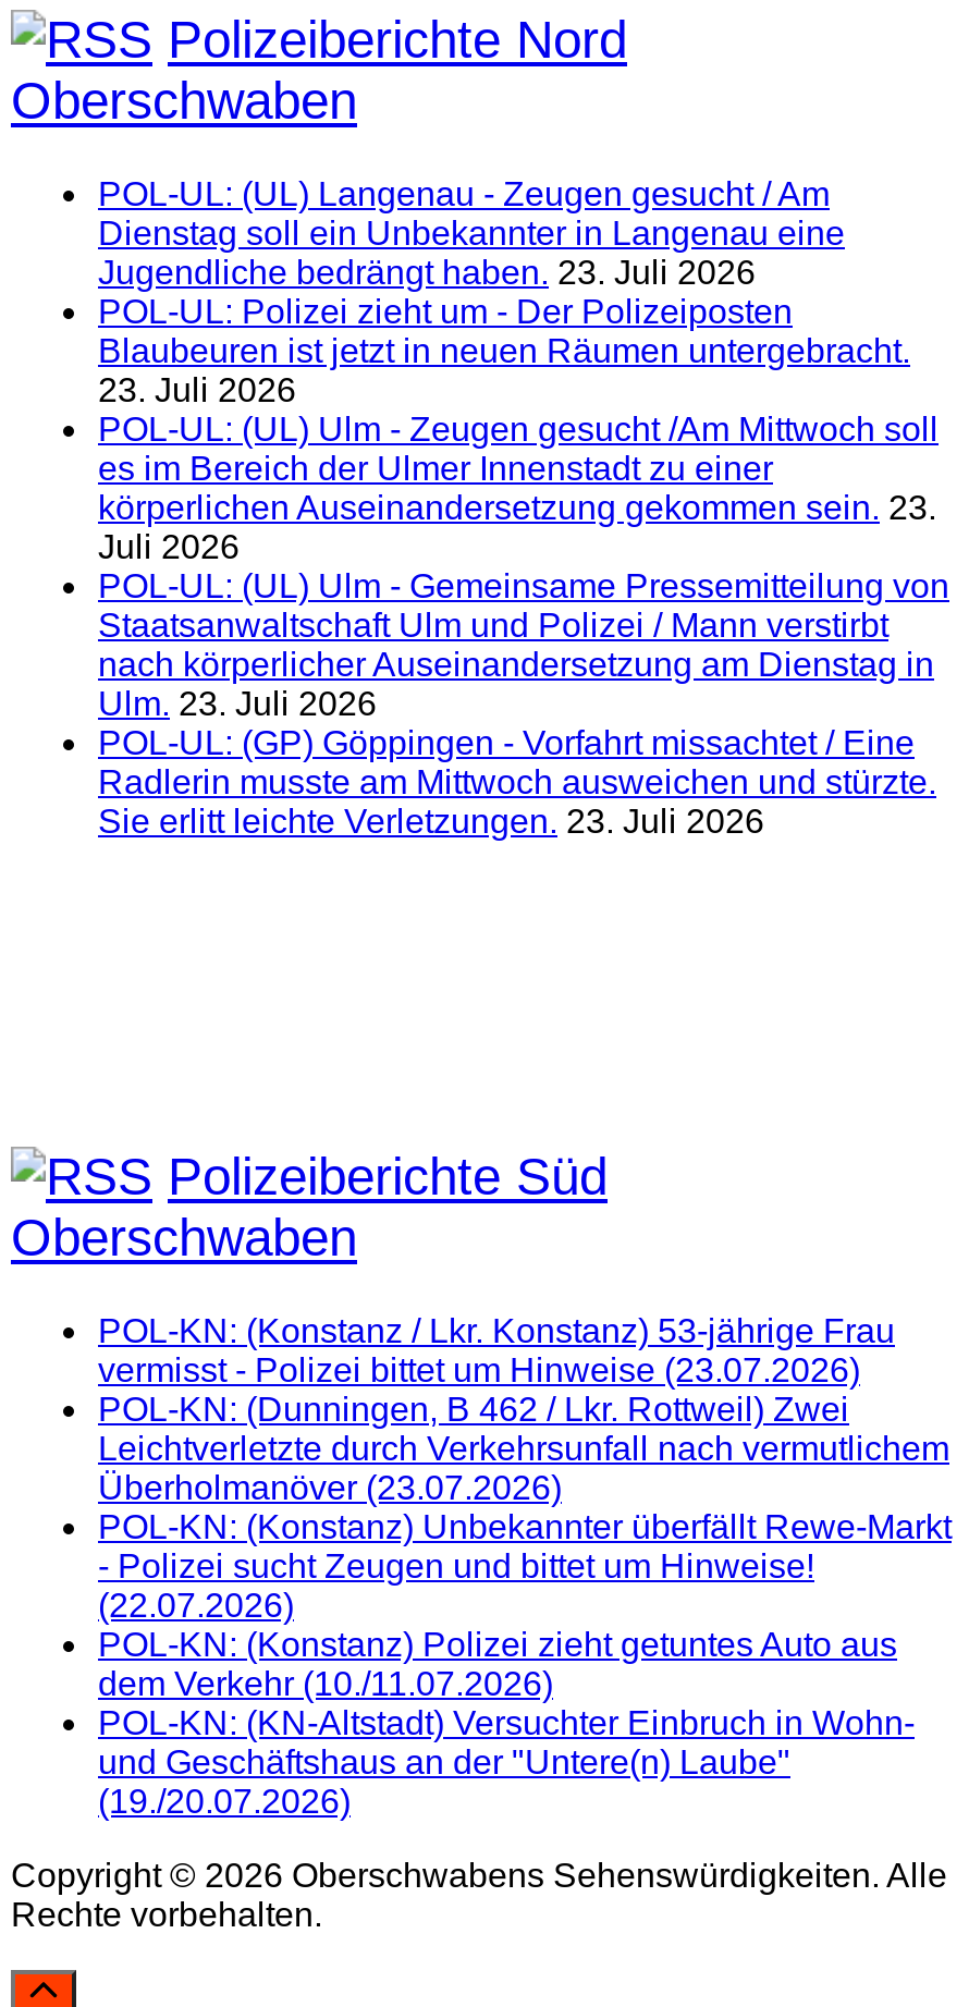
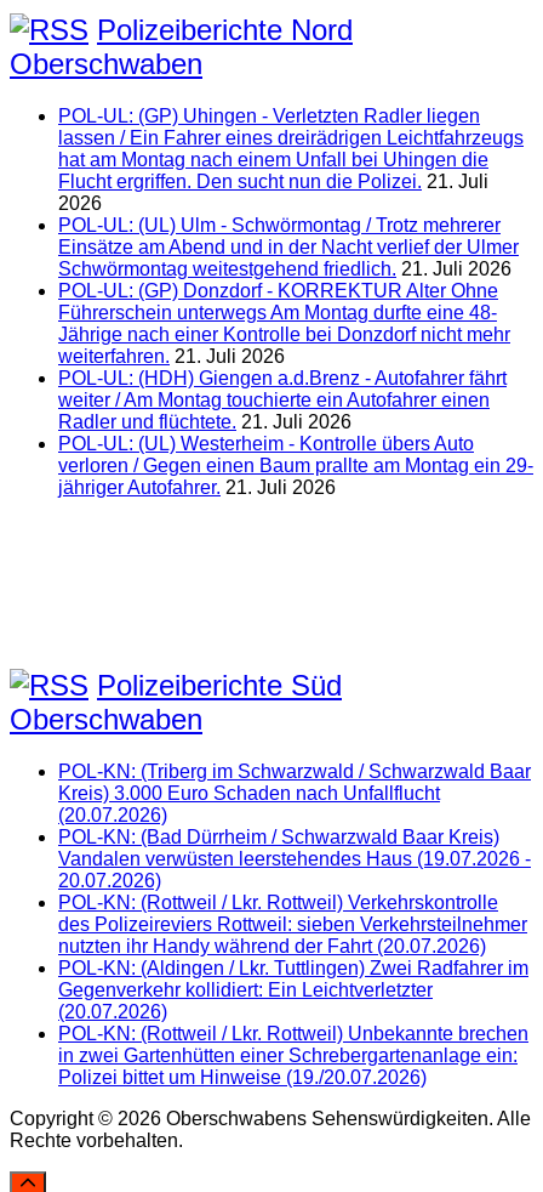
[98,175,949,839] POL-UL: (UL) Langenau - Zeugen gesucht / Am | Dienstag soll ein Unbekannter in Langenau eine | Jugendliche bedrängt haben. 23. Juli 2026 | POL-UL: Polizei zieht um - Der Polizeiposten | Blaubeuren ist jetzt in neuen Räumen untergebracht. | 23. Juli 2026 | POL-UL: (UL) Ulm - Zeugen gesucht /Am Mittwoch soll | es im Bereich der Ulmer Innenstadt zu einer | körperlichen Auseinandersetzung gekommen sein. 23. | Juli 2026 | POL-UL: (UL) Ulm - Gemeinsame Pressemitteilung von | Staatsanwaltschaft Ulm und Polizei / Mann verstirbt | nach körperlicher Auseinandersetzung am Dienstag in | Ulm. 23. Juli 2026 | POL-UL: (GP) Göppingen - Vorfahrt missachtet / Eine | Radlerin musste am Mittwoch ausweichen und stürzte. | Sie erlitt leichte Verletzungen. 23. Juli 2026 -> [58,105,533,497] POL-UL: (GP) Uhingen - Verletzten Radler liegen | lassen / Ein Fahrer eines dreirädrigen Leichtfahrzeugs | hat am Montag nach einem Unfall bei Uhingen die | Flucht ergriffen. Den sucht nun die Polizei. 21. Juli | 2026 | POL-UL: (UL) Ulm - Schwörmontag / Trotz mehrerer | Einsätze am Abend und in der Nacht verlief der Ulmer | Schwörmontag weitestgehend friedlich. 21. Juli 2026 | POL-UL: (GP) Donzdorf - KORREKTUR Alter Ohne | Führerschein unterwegs Am Montag durfte eine 48- | Jährige nach einer Kontrolle bei Donzdorf nicht mehr | weiterfahren. 21. Juli 2026 | POL-UL: (HDH) Giengen a.d.Brenz - Autofahrer fährt | weiter / Am Montag touchierte ein Autofahrer einen | Radler und flüchtete. 21. Juli 2026 | POL-UL: (UL) Westerheim - Kontrolle übers Auto | verloren / Gegen einen Baum prallte am Montag ein 29- | jähriger Autofahrer. 21. Juli 2026
[98,1312,952,1819] POL-KN: (Konstanz / Lkr. Konstanz) 53-jährige Frau | vermisst - Polizei bittet um Hinweise (23.07.2026) | POL-KN: (Dunningen, B 462 / Lkr. Rottweil) Zwei | Leichtverletzte durch Verkehrsunfall nach vermutlichem | Überholmanöver (23.07.2026) | POL-KN: (Konstanz) Unbekannter überfällt Rewe-Markt | - Polizei sucht Zeugen und bittet um Hinweise! | (22.07.2026) | POL-KN: (Konstanz) Polizei zieht getuntes Auto aus | dem Verkehr (10./11.07.2026) | POL-KN: (KN-Altstadt) Versuchter Einbruch in Wohn- | und Geschäftshaus an der "Untere(n) Laube" | (19./20.07.2026) -> [58,761,531,1087] POL-KN: (Triberg im Schwarzwald / Schwarzwald Baar | Kreis) 3.000 Euro Schaden nach Unfallflucht | (20.07.2026) | POL-KN: (Bad Dürrheim / Schwarzwald Baar Kreis) | Vandalen verwüsten leerstehendes Haus (19.07.2026 - | 20.07.2026) | POL-KN: (Rottweil / Lkr. Rottweil) Verkehrskontrolle | des Polizeireviers Rottweil: sieben Verkehrsteilnehmer | nutzten ihr Handy während der Fahrt (20.07.2026) | POL-KN: (Aldingen / Lkr. Tuttlingen) Zwei Radfahrer im | Gegenverkehr kollidiert: Ein Leichtverletzter | (20.07.2026) | POL-KN: (Rottweil / Lkr. Rottweil) Unbekannte brechen | in zwei Gartenhütten einer Schrebergartenanlage ein: | Polizei bittet um Hinweise (19./20.07.2026)

